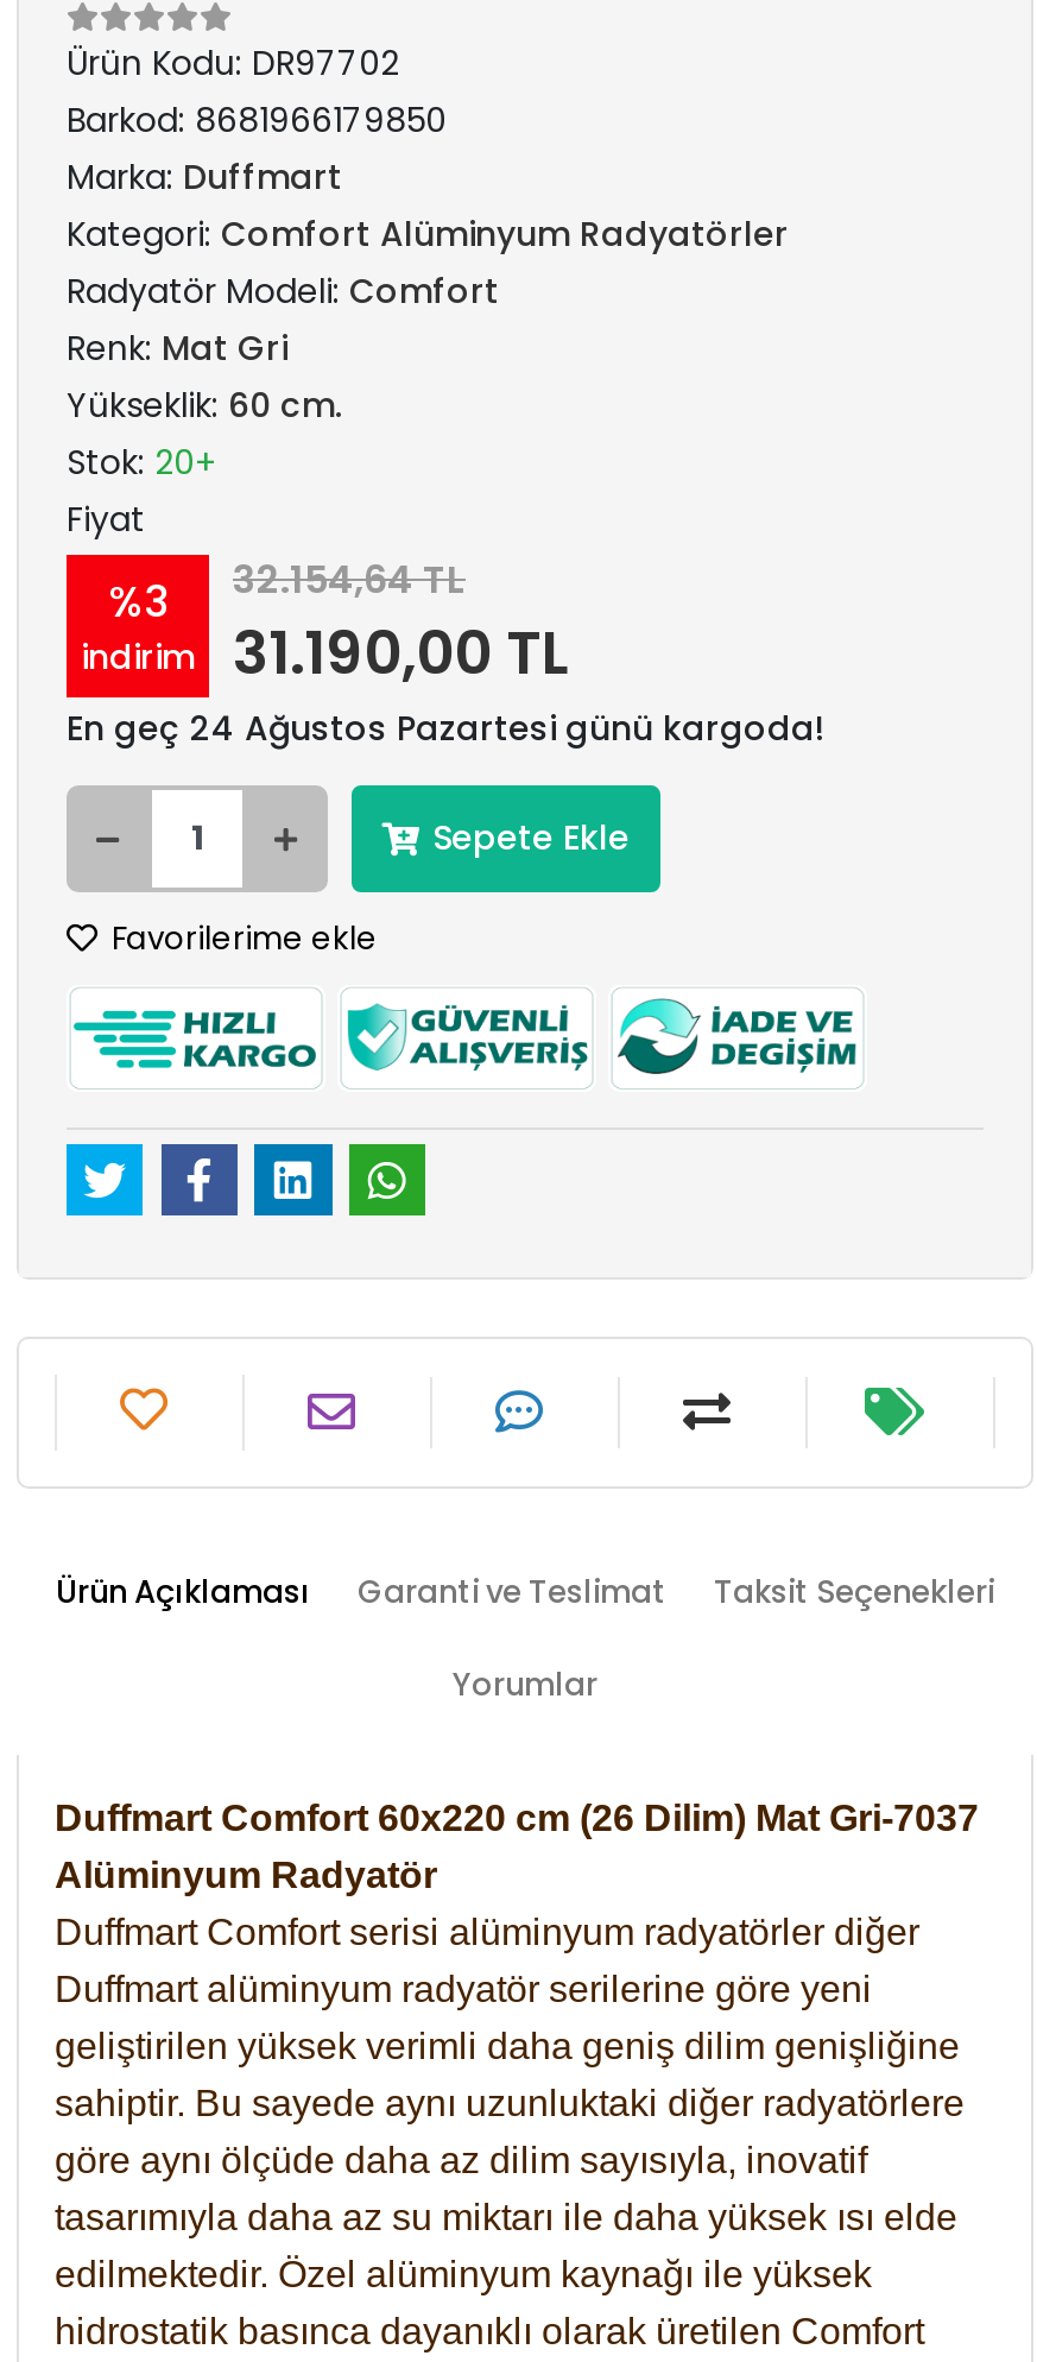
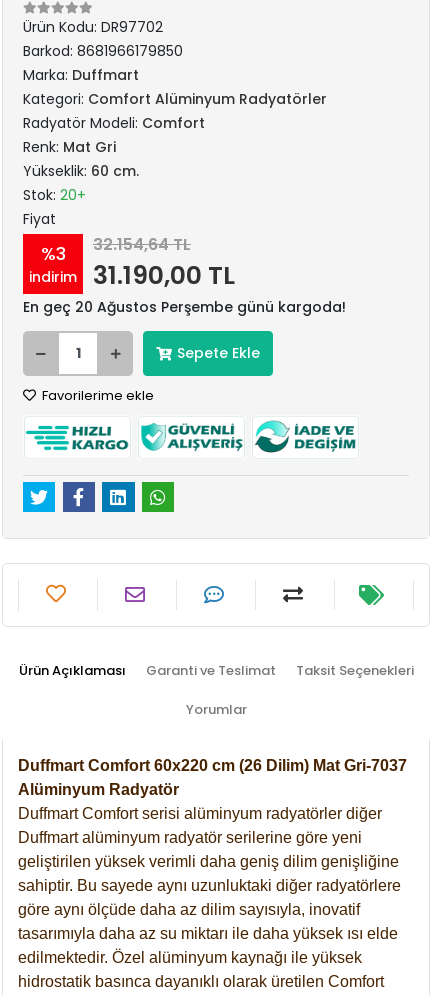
[67,705,824,752] En geç 24 Ağustos Pazartesi günü kargoda! -> [23,297,346,317] En geç 20 Ağustos Perşembe günü kargoda!

